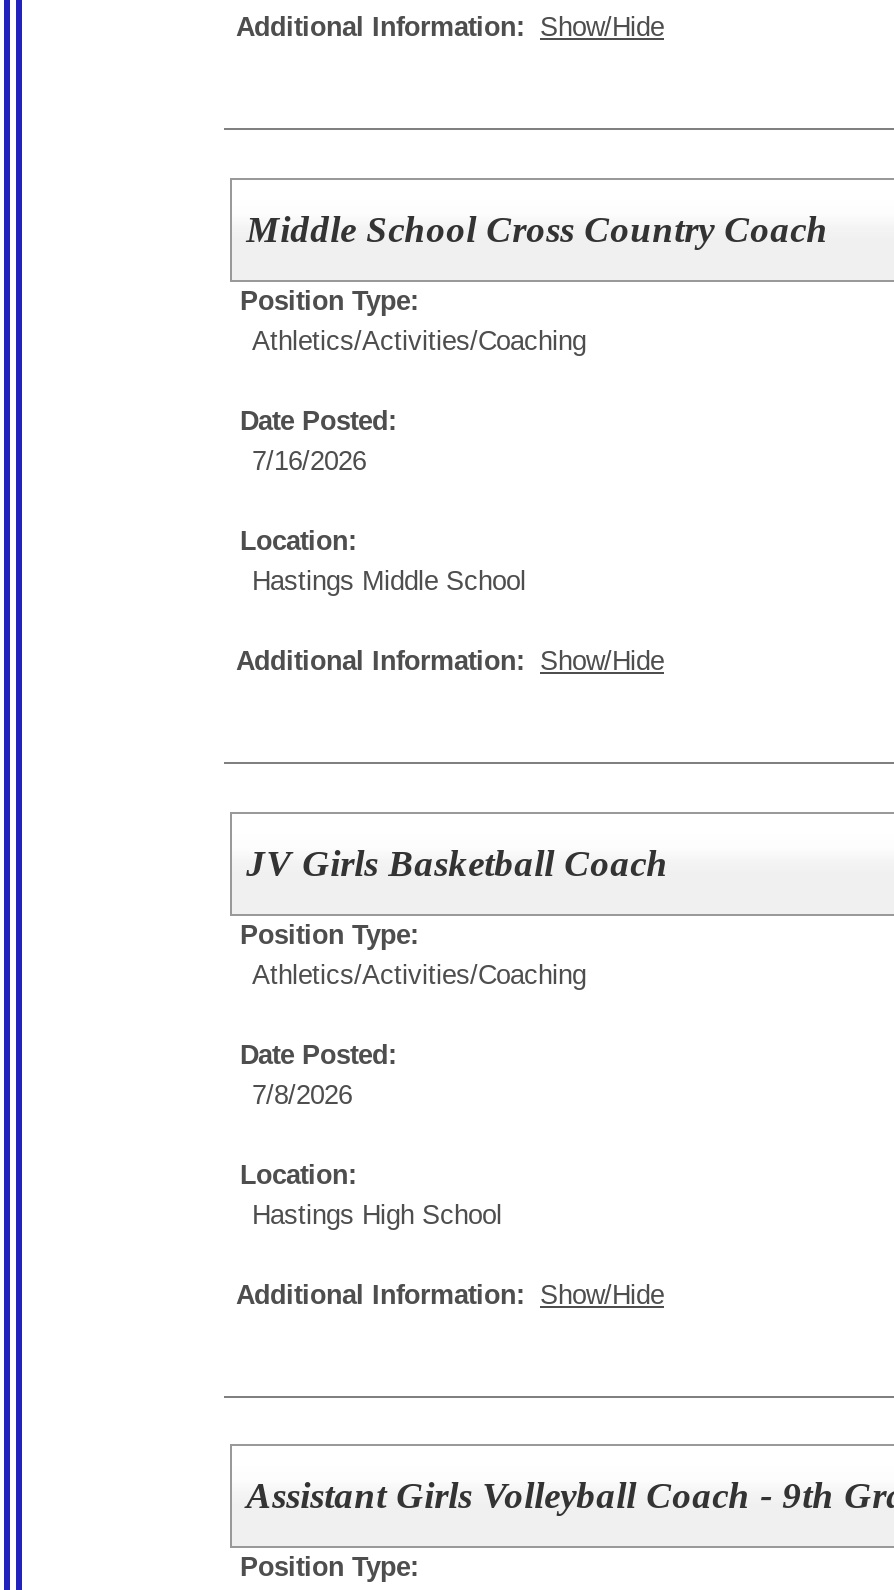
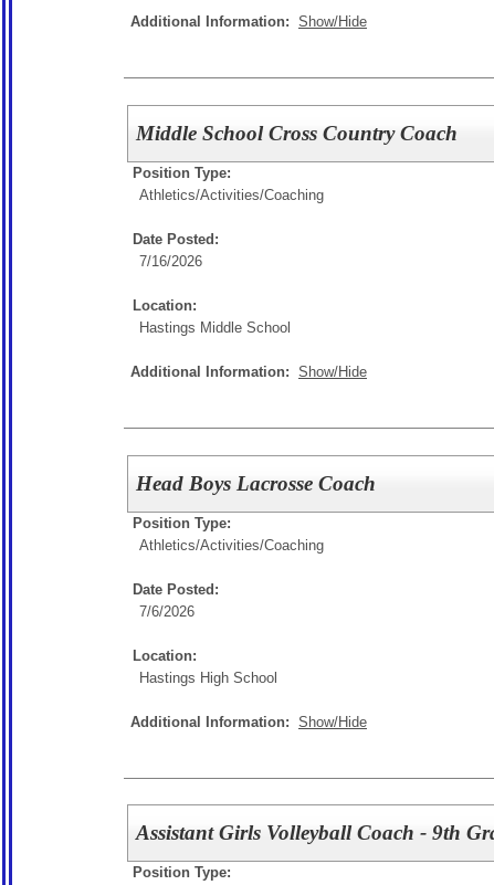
[246,841,668,883] JV Girls Basketball Coach -> [136,471,376,494] Head Boys Lacrosse Coach
[252,1079,352,1109] 7/8/2026 -> [139,603,195,619] 7/6/2026

